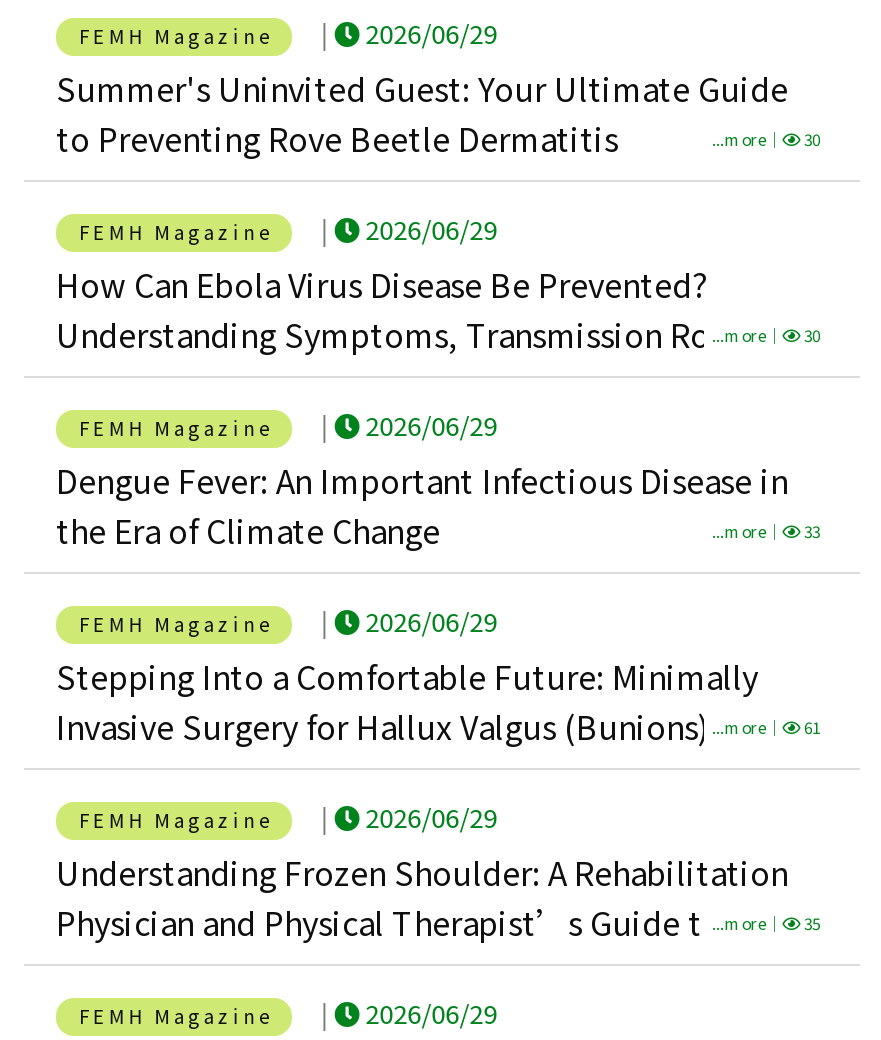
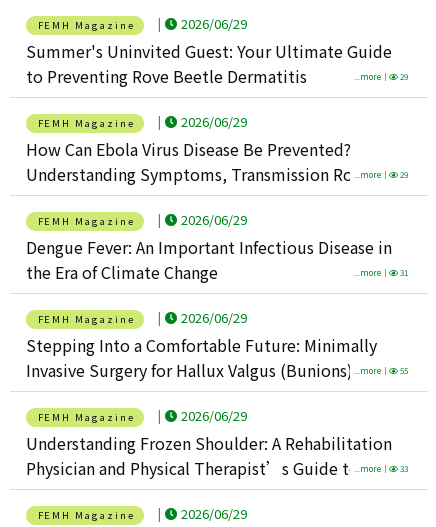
[712,129,820,151] ...more｜ 30 -> [354,71,408,82] ...more｜ 29
[800,325,820,347] 30 -> [398,169,408,180] 29
[712,521,820,543] ...more｜ 33 -> [354,267,408,278] ...more｜ 31
[56,702,820,750] Invasive Surgery for Hallux Valgus (Bunions)...more｜ 61 -> [26,358,408,382] Invasive Surgery for Hallux Valgus (Bunions)...more｜ 55
[800,913,820,935] 35 -> [398,463,408,474] 33

